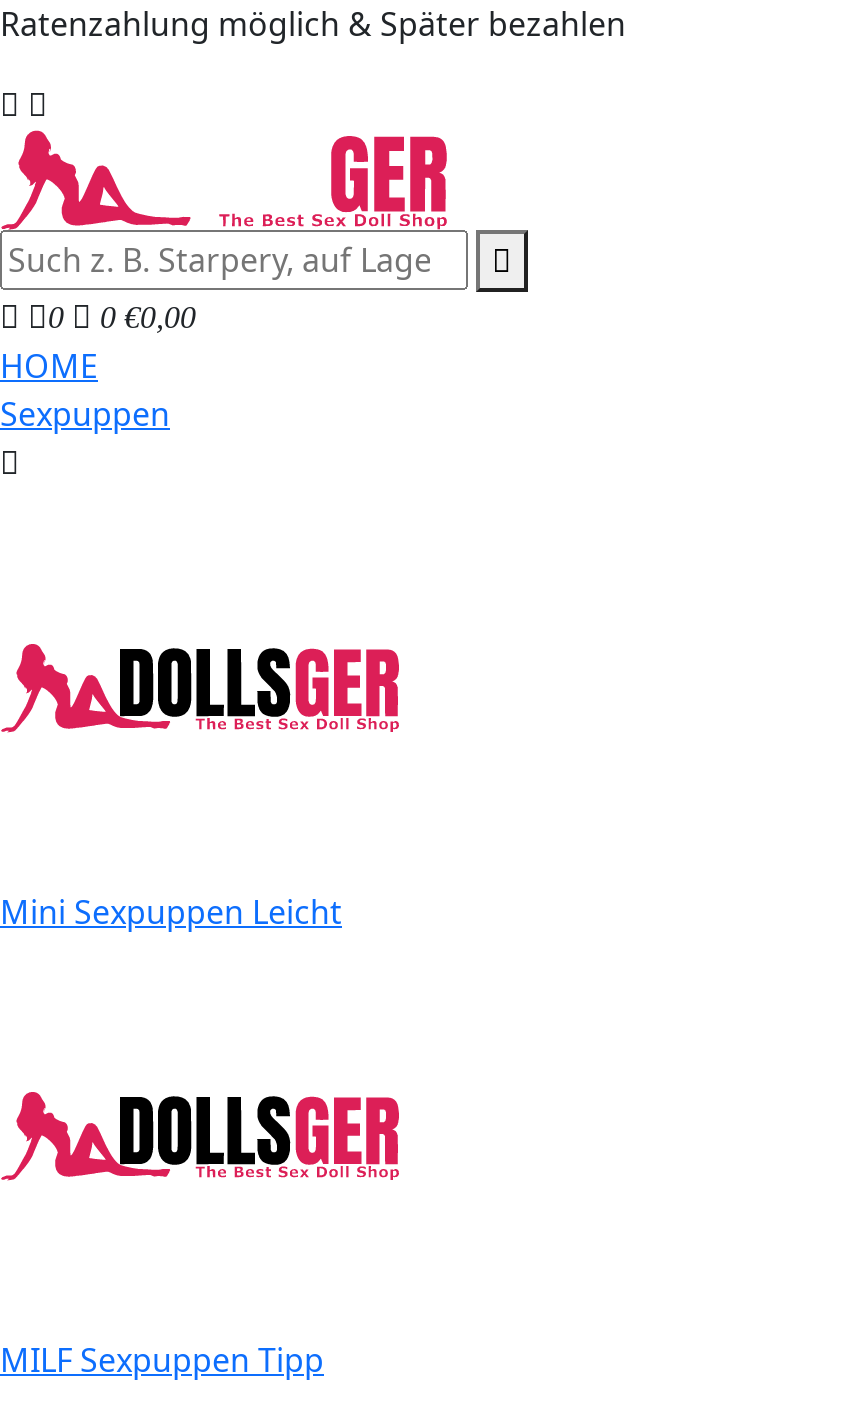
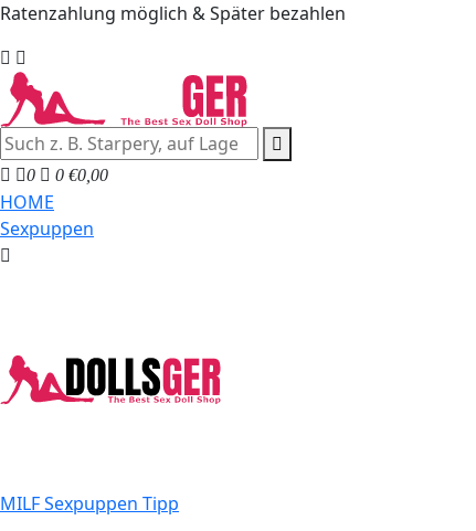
[0,890,342,934] Mini Sexpuppen Leicht -> none

